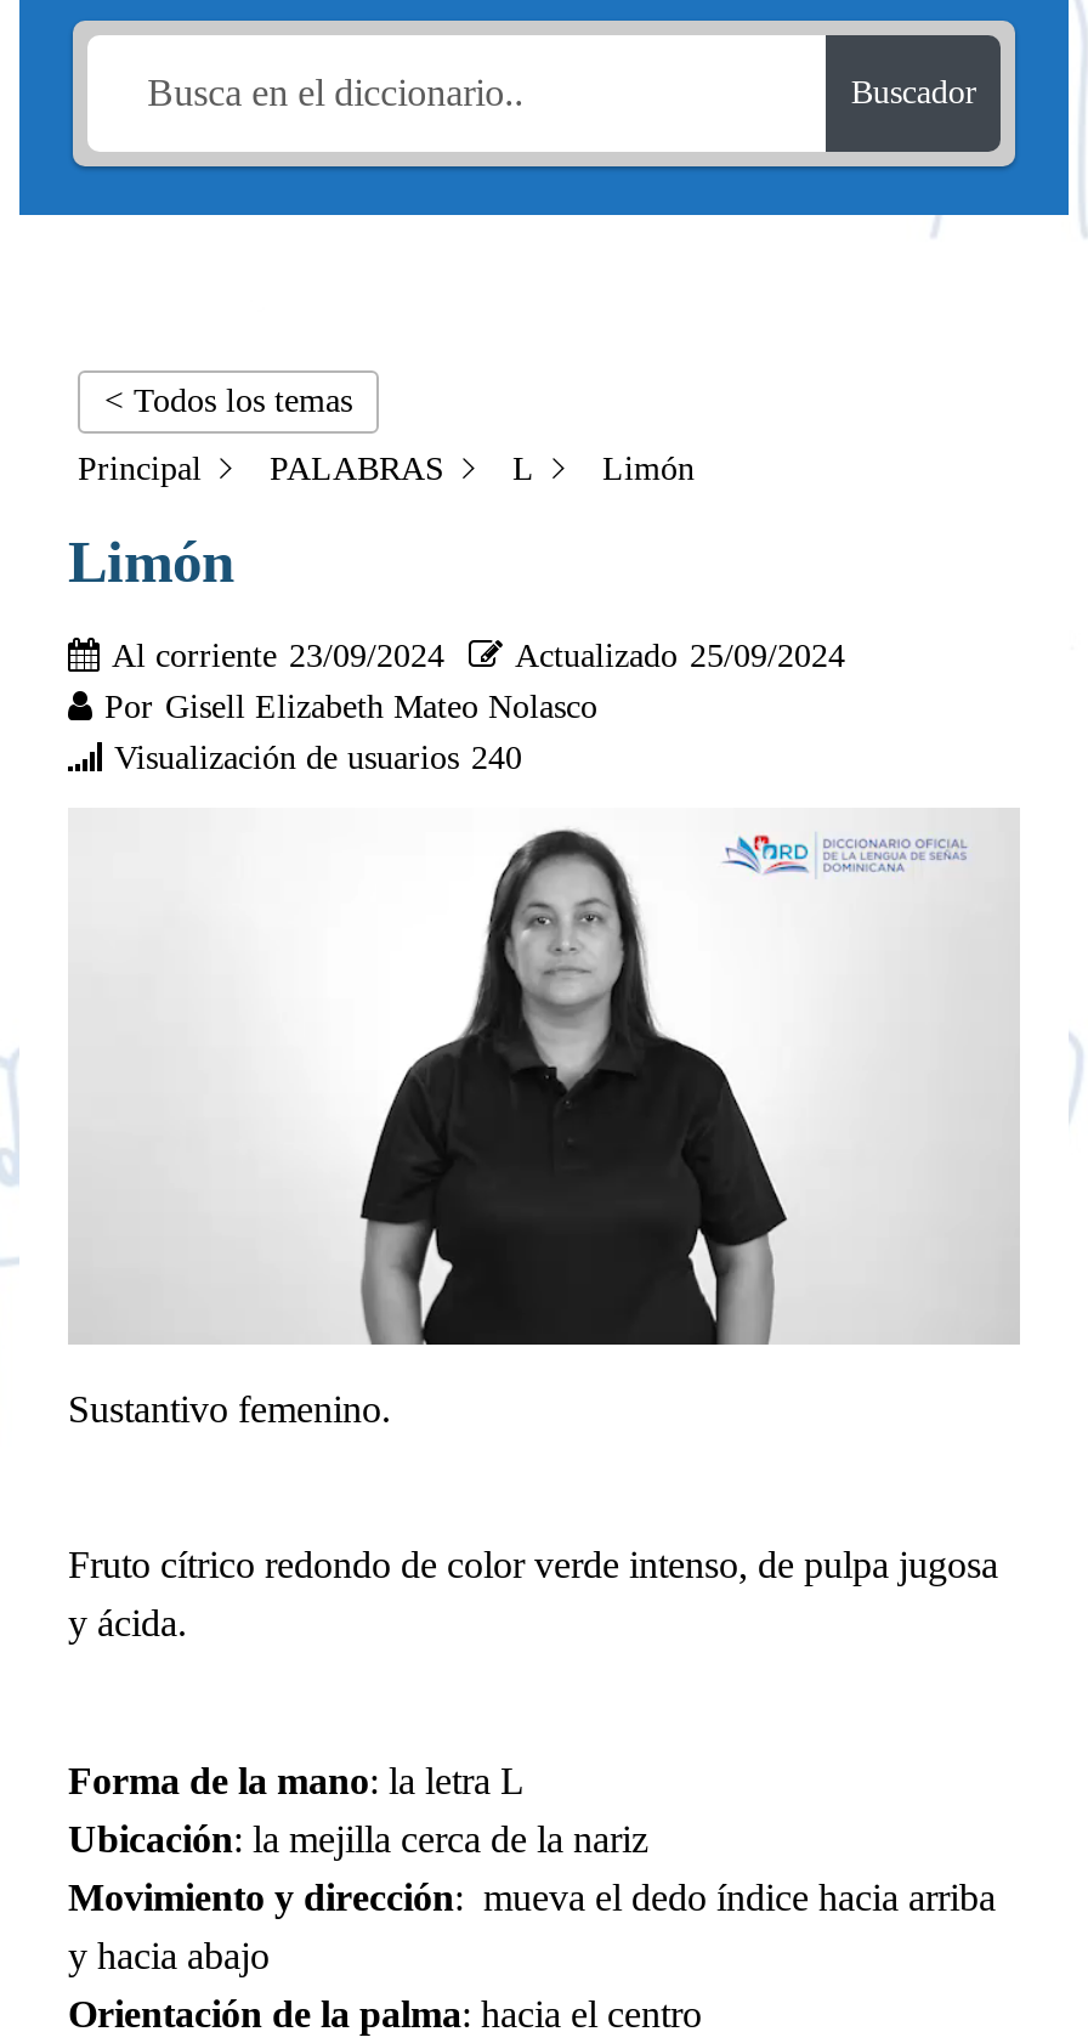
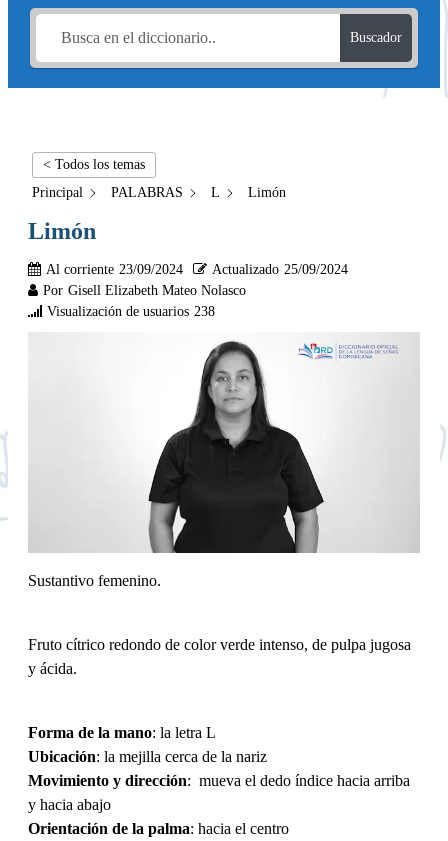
[114,738,522,775] Visualización de usuarios 240 -> [47,304,215,319] Visualización de usuarios 238

